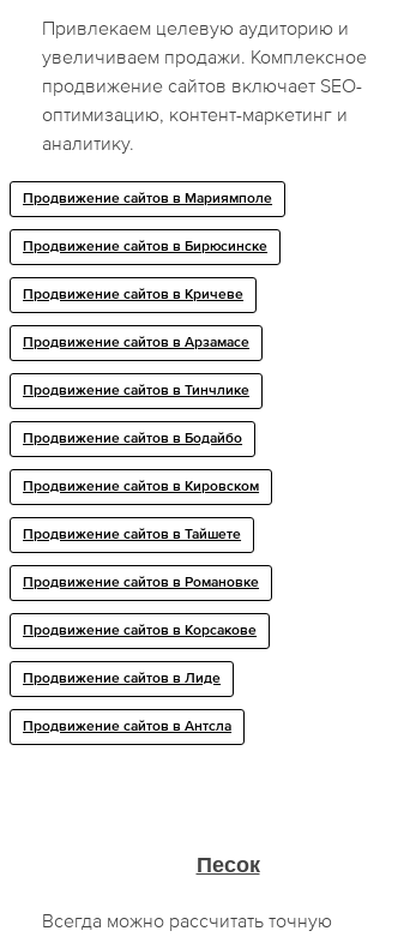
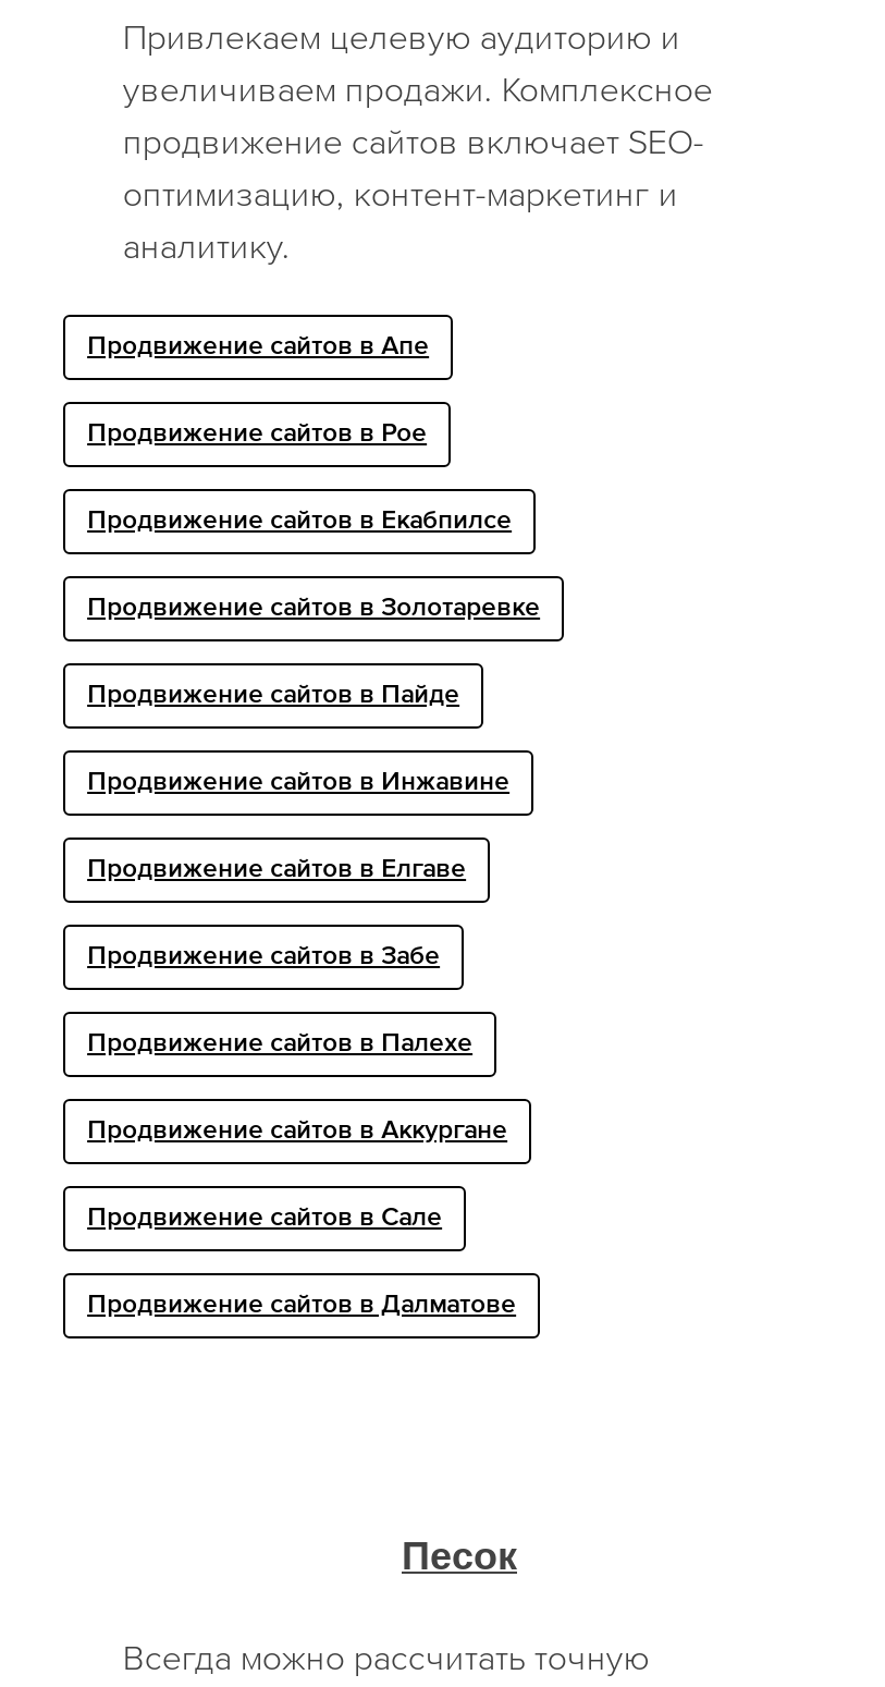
[23,193,272,207] Продвижение сайтов в Мариямполе -> [87,335,429,362] Продвижение сайтов в Апе
[23,241,267,255] Продвижение сайтов в Бирюсинске -> [87,423,427,449] Продвижение сайтов в Рое
[23,289,243,303] Продвижение сайтов в Кричеве -> [87,510,512,536] Продвижение сайтов в Екабпилсе
[23,337,249,351] Продвижение сайтов в Арзамасе -> [87,597,540,623] Продвижение сайтов в Золотаревке
[23,385,249,399] Продвижение сайтов в Тинчлике -> [87,684,460,710] Продвижение сайтов в Пайде
[23,433,242,447] Продвижение сайтов в Бодайбо -> [87,771,510,797] Продвижение сайтов в Инжавине
[23,480,259,495] Продвижение сайтов в Кировском -> [87,858,466,884] Продвижение сайтов в Елгаве
[23,528,241,543] Продвижение сайтов в Тайшете -> [87,945,440,971] Продвижение сайтов в Забе
[23,576,259,591] Продвижение сайтов в Романовке -> [87,1032,473,1059] Продвижение сайтов в Палехе
[23,624,257,639] Продвижение сайтов в Корсакове -> [87,1120,507,1146] Продвижение сайтов в Аккургане
[23,672,221,687] Продвижение сайтов в Лиде -> [87,1207,442,1233] Продвижение сайтов в Сале
[23,720,231,735] Продвижение сайтов в Антсла -> [87,1294,516,1320] Продвижение сайтов в Далматове

